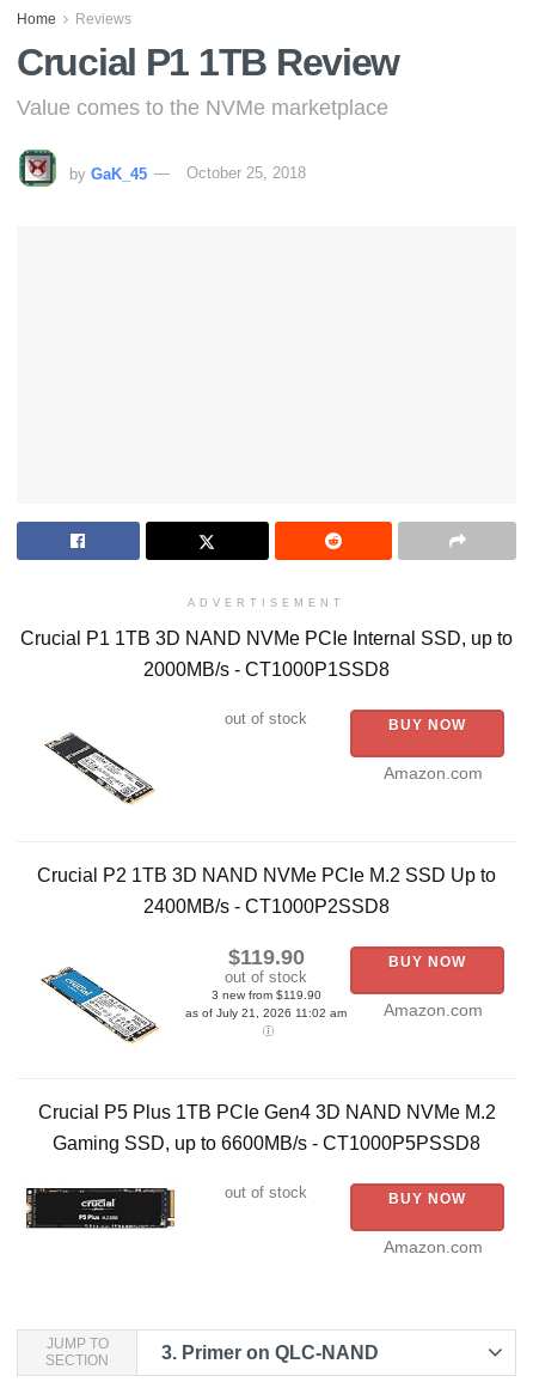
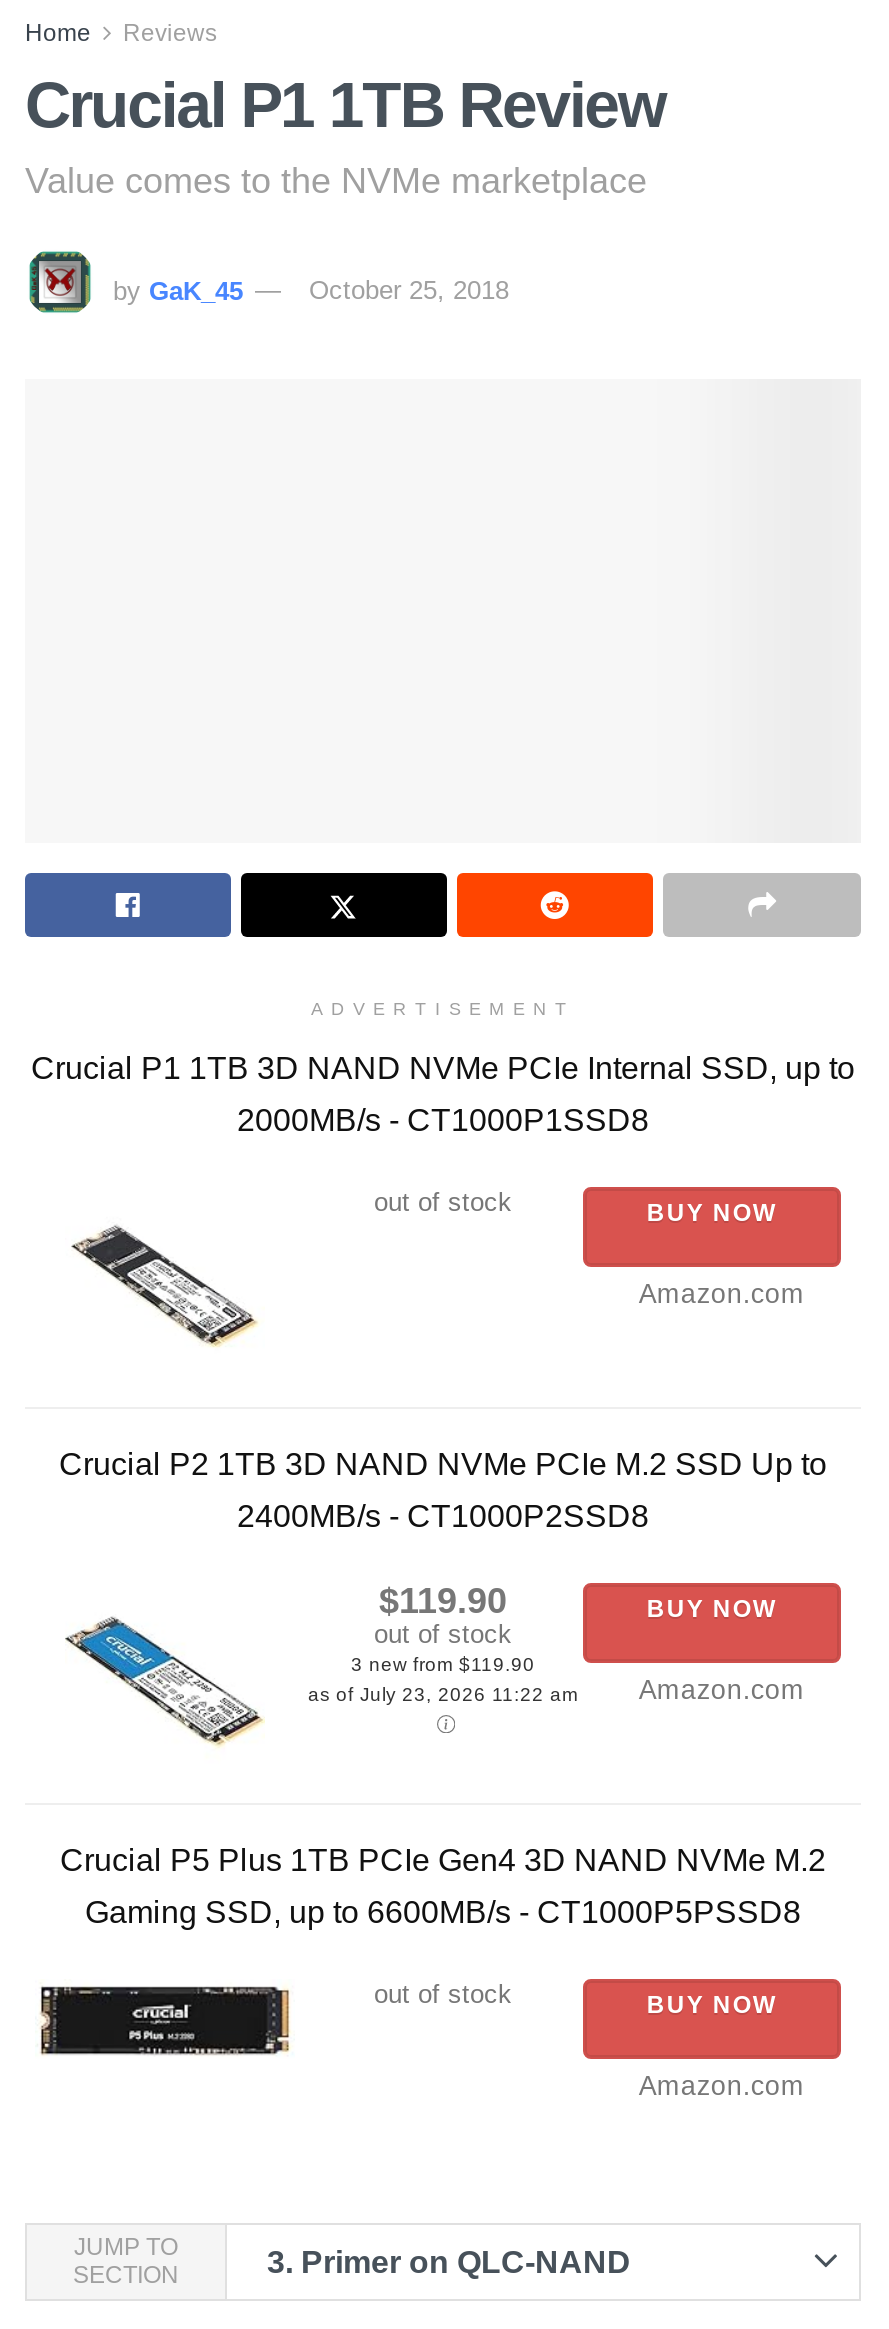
[186,1006,347,1019] as of July 21, 2026 11:02 am -> [308,1682,578,1704] as of July 23, 2026 11:22 am

